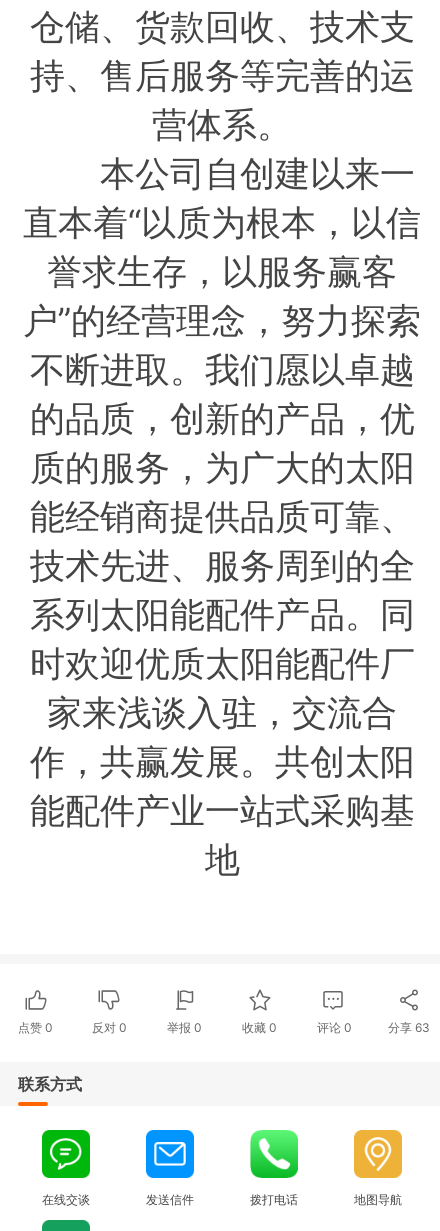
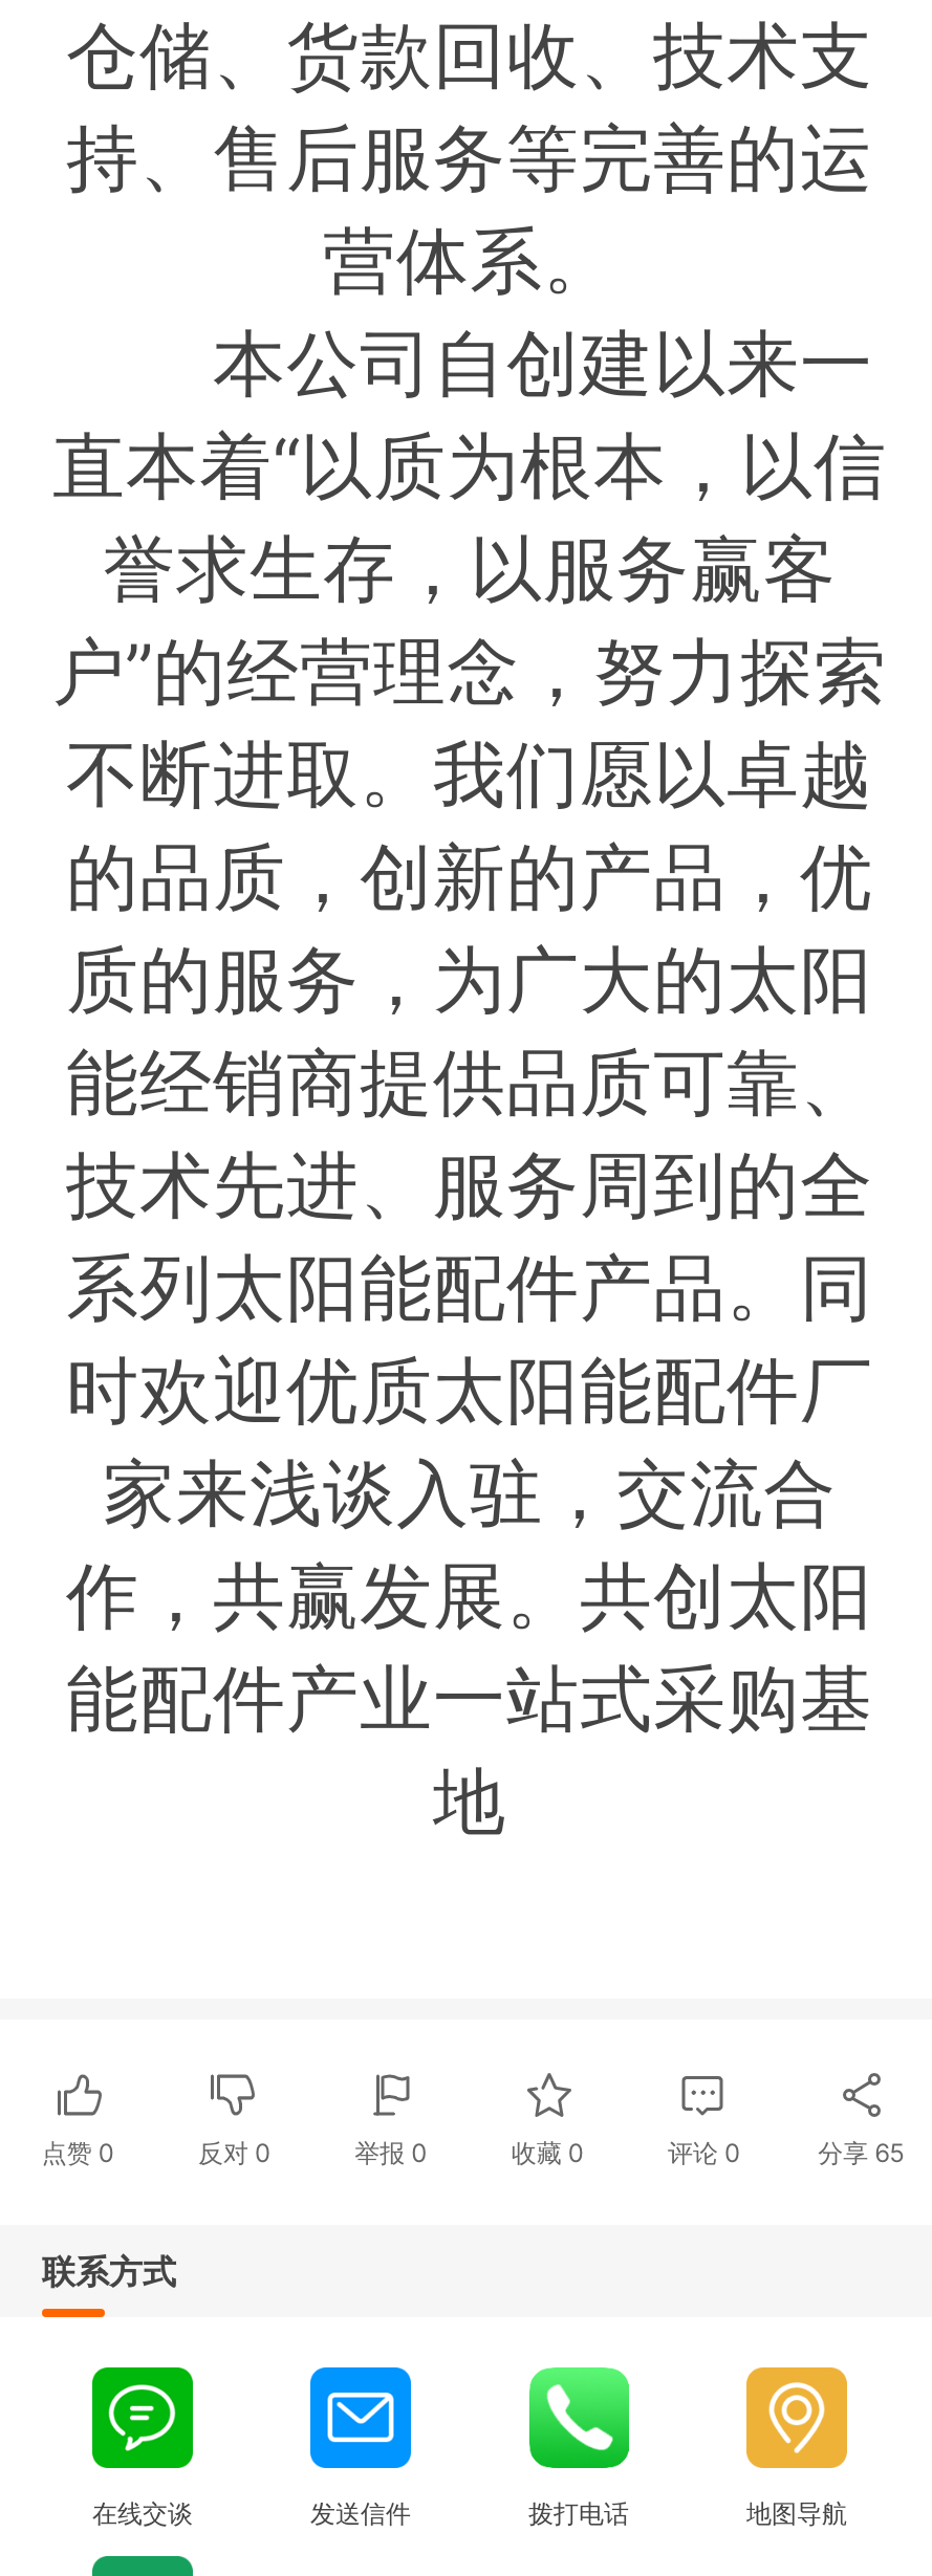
[388,1020,430,1035] 分享63 -> [818,2136,904,2168] 分享65

